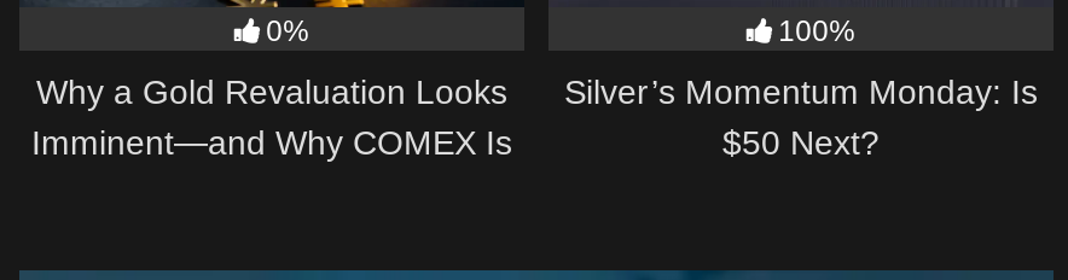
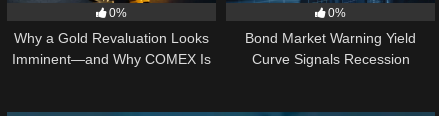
[778,15,856,49] 100% -> [328,6,346,20] 0%
[564,73,1038,162] Silver’s Momentum Monday: Is | $50 Next? -> [245,30,416,67] Bond Market Warning Yield | Curve Signals Recession

